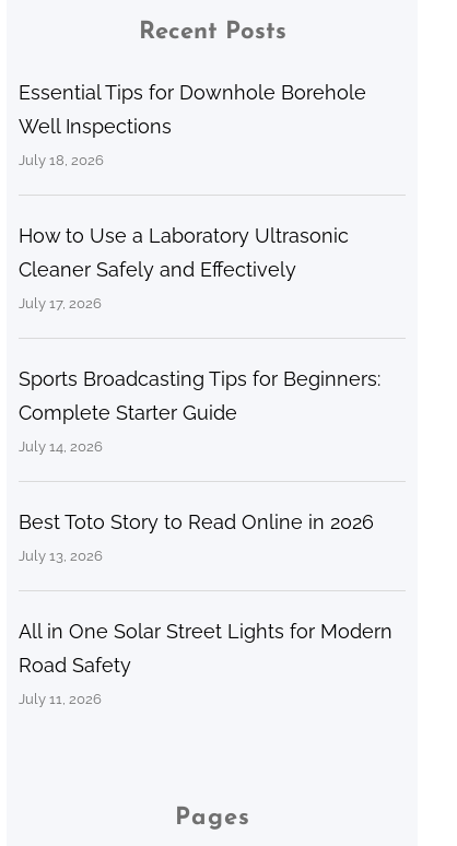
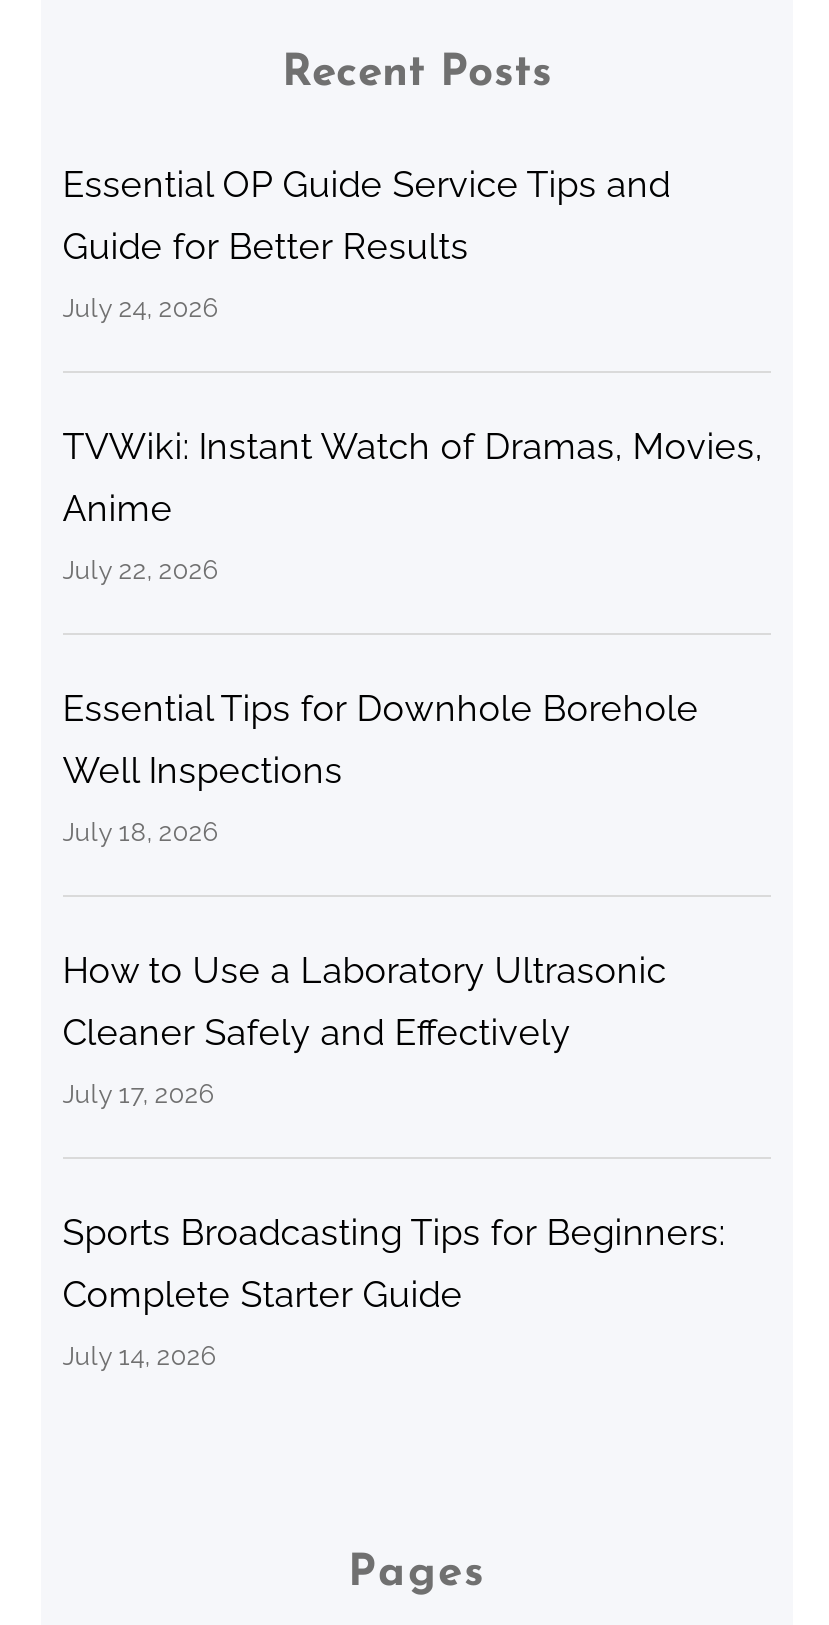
none -> [62,163,762,585] Essential OP Guide Service Tips and | Guide for Better Results | July 24, 2026 | TVWiki: Instant Watch of Dramas, Movies, | Anime | July 22, 2026
moved [18,81,380,455] -> [62,687,724,1371]: Essential Tips for Downhole Borehole | Well Inspections | July 18, 2026 | ... | Complete Starter Guide | July 14, 2026
[18,511,392,707] Best Toto Story to Read Online in 2026 | July 13, 2026 | All in One Solar Street Lights for Modern | Road Safety | July 11, 2026 -> none

